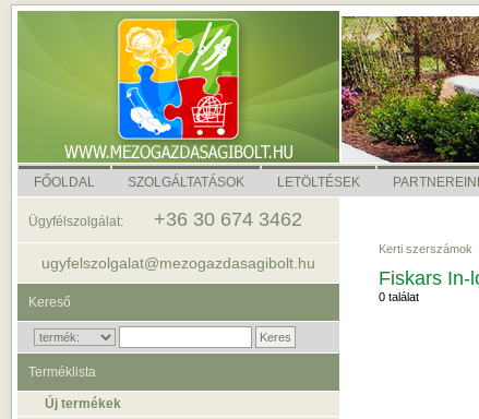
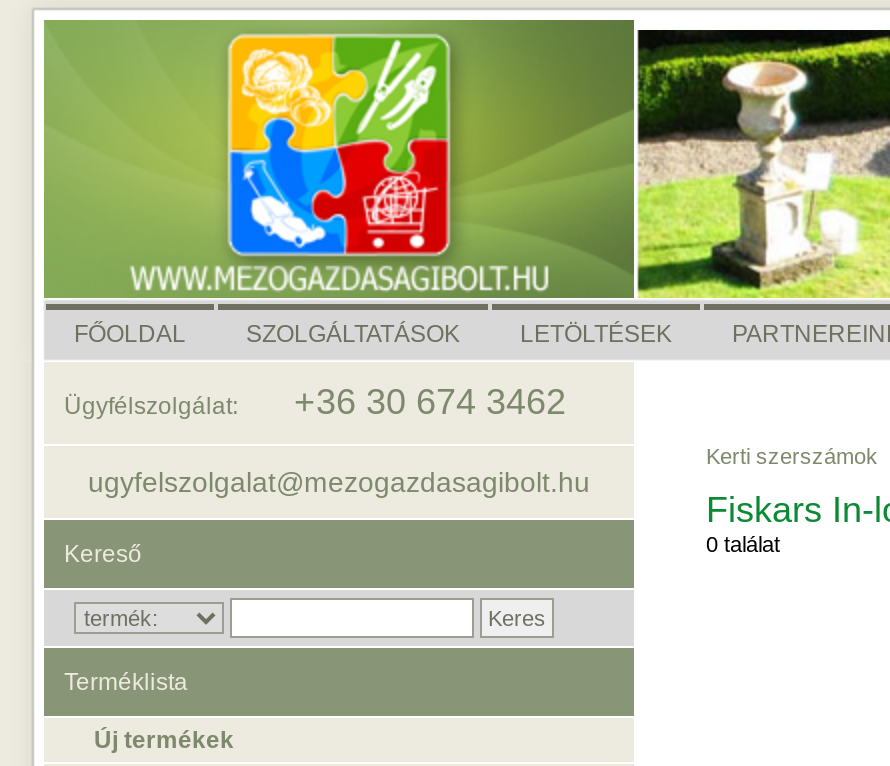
[340,15,476,164] [image] -> [636,28,884,298] [image]

